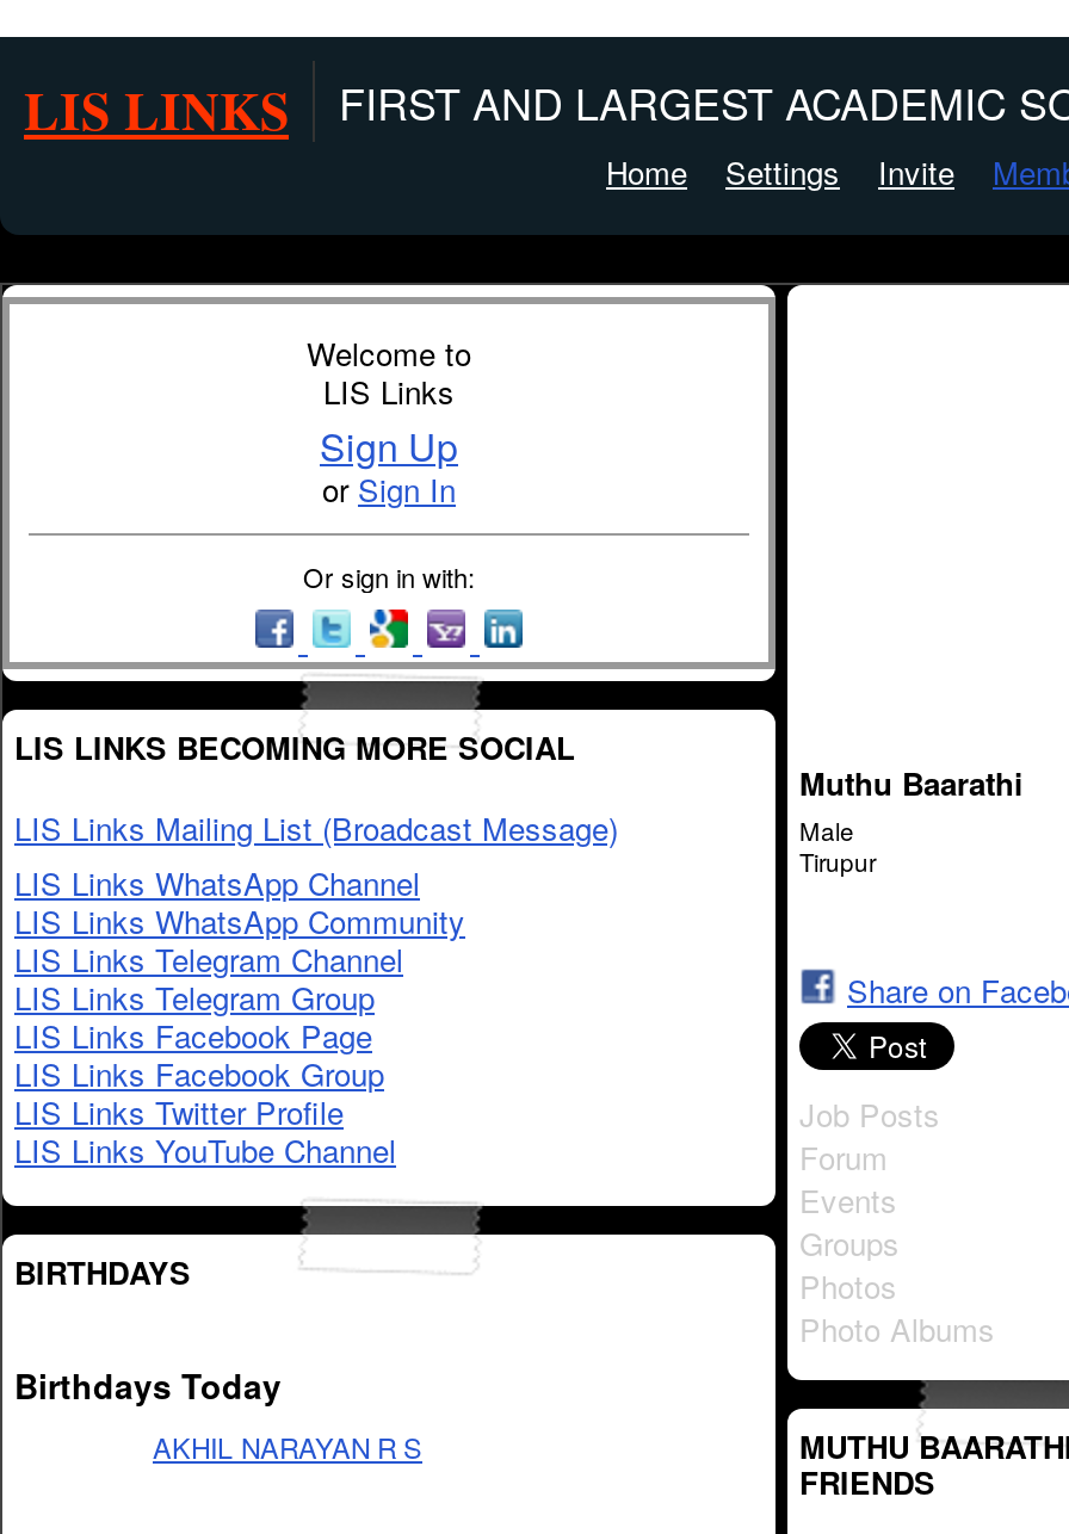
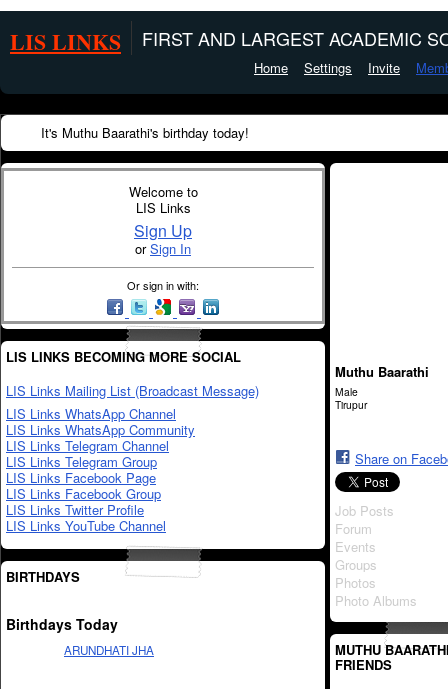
none -> [41,123,249,142] It's Muthu Baarathi's birthday today!
[153,1428,422,1466] AKHIL NARAYAN R S -> [64,642,154,658] ARUNDHATI JHA

